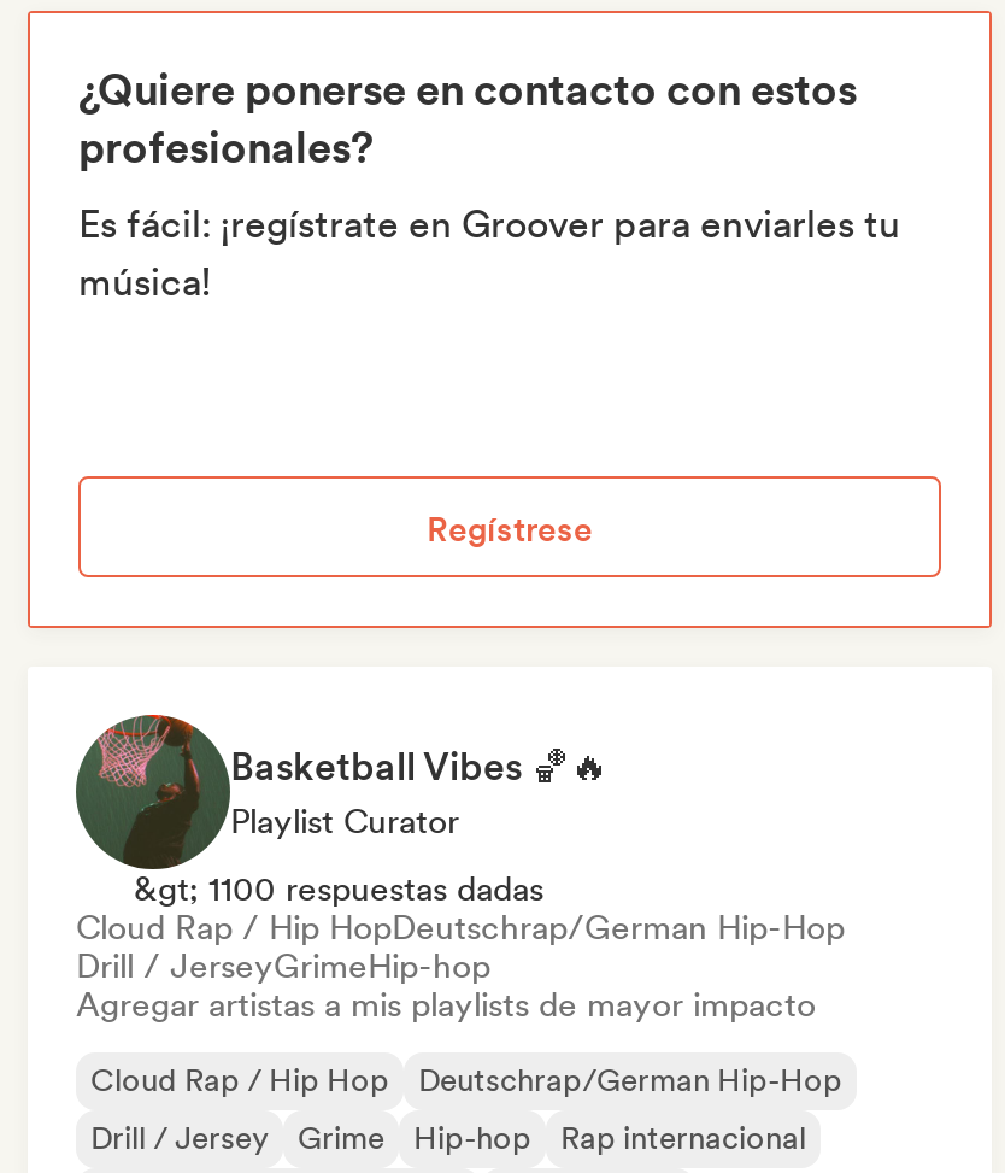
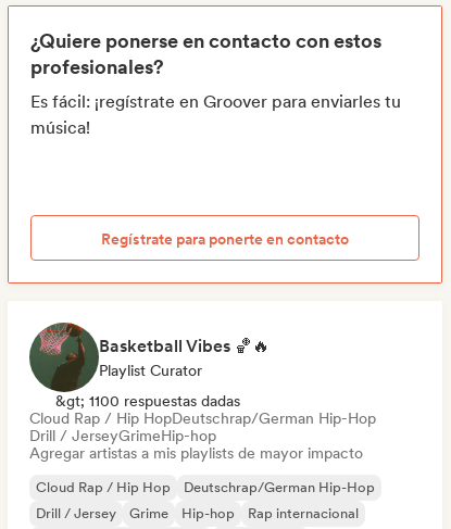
[427,509,593,547] Regístrese -> [101,230,349,247] Regístrate para ponerte en contacto

